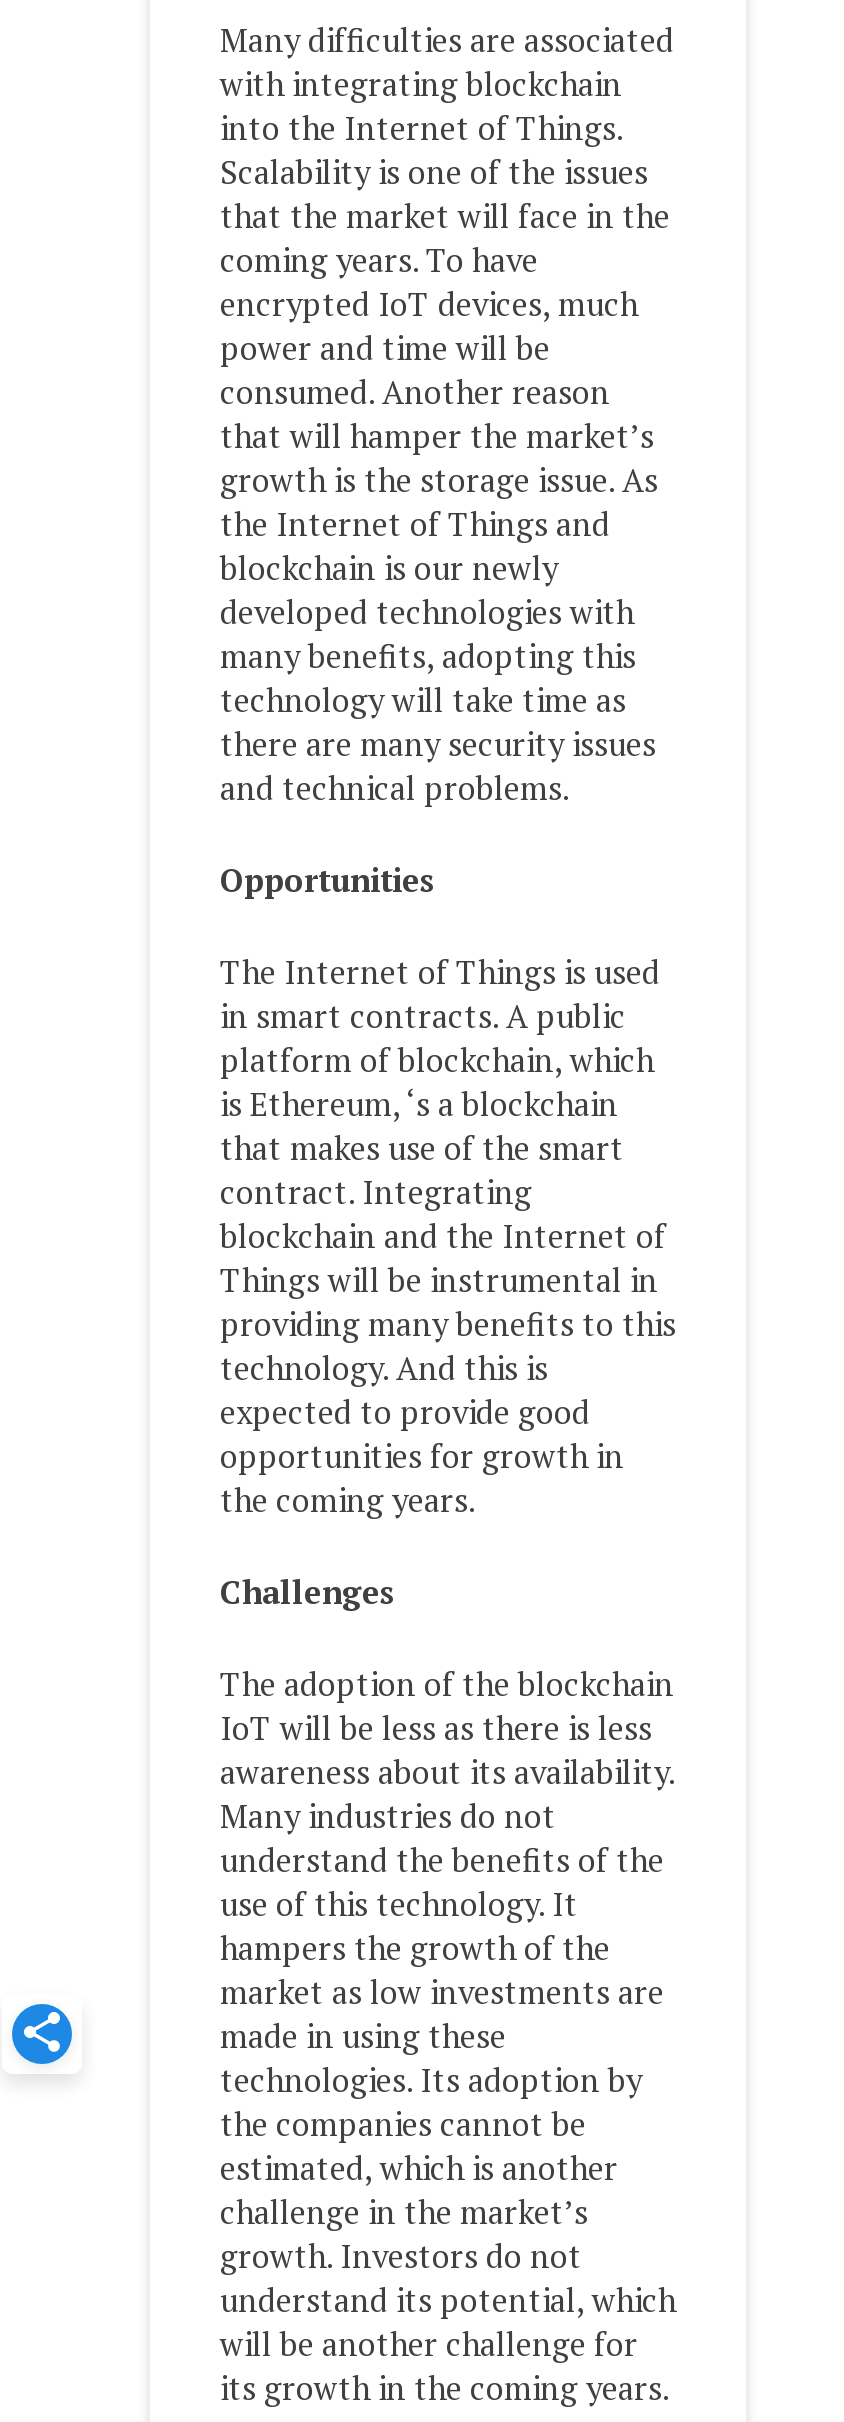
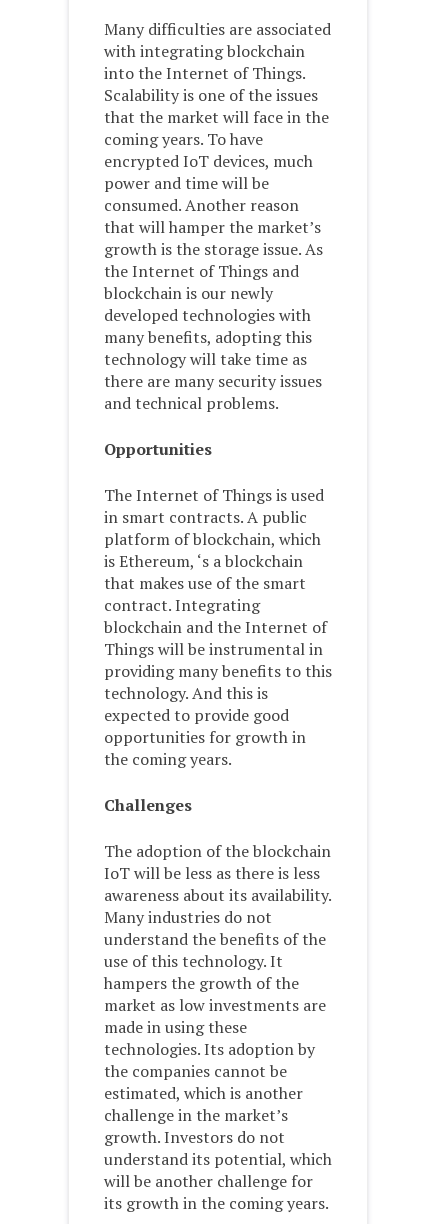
[6,2000,80,2086] [image] -> none

